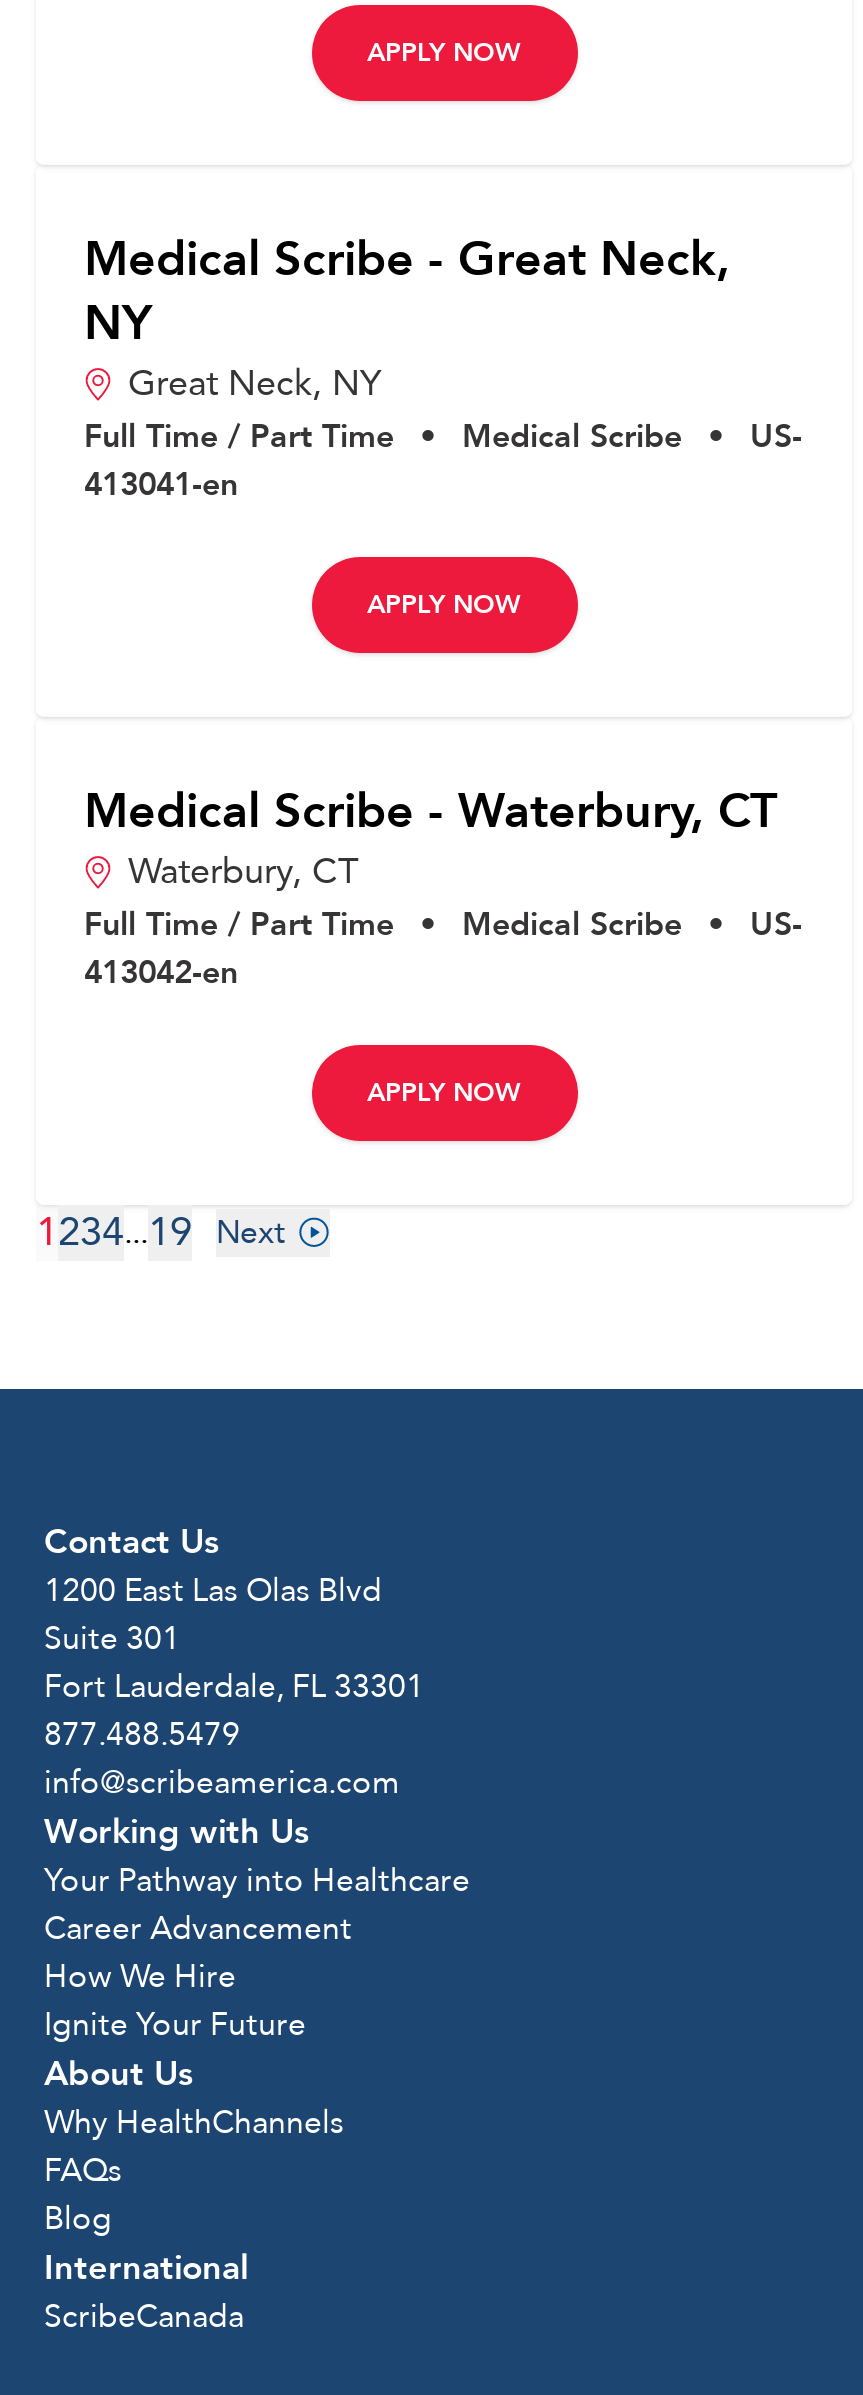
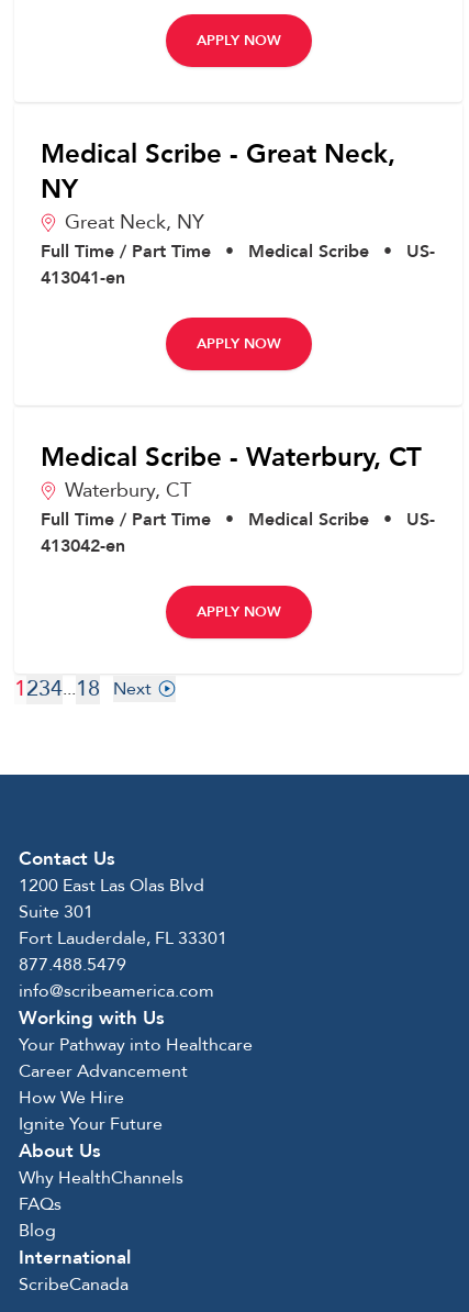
[36,1205,286,1259] 1 234...19 Next -> [14,673,152,703] 1 234...18 Next

